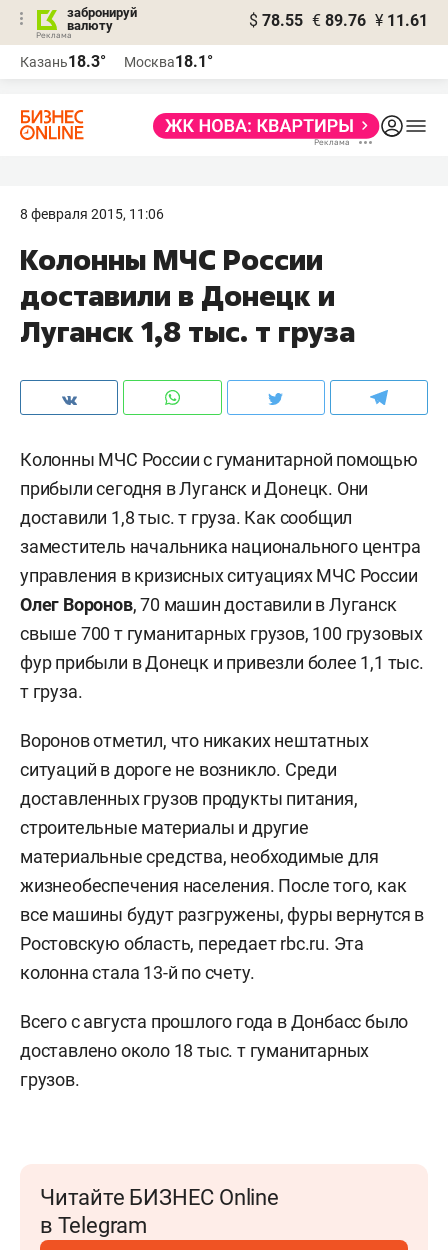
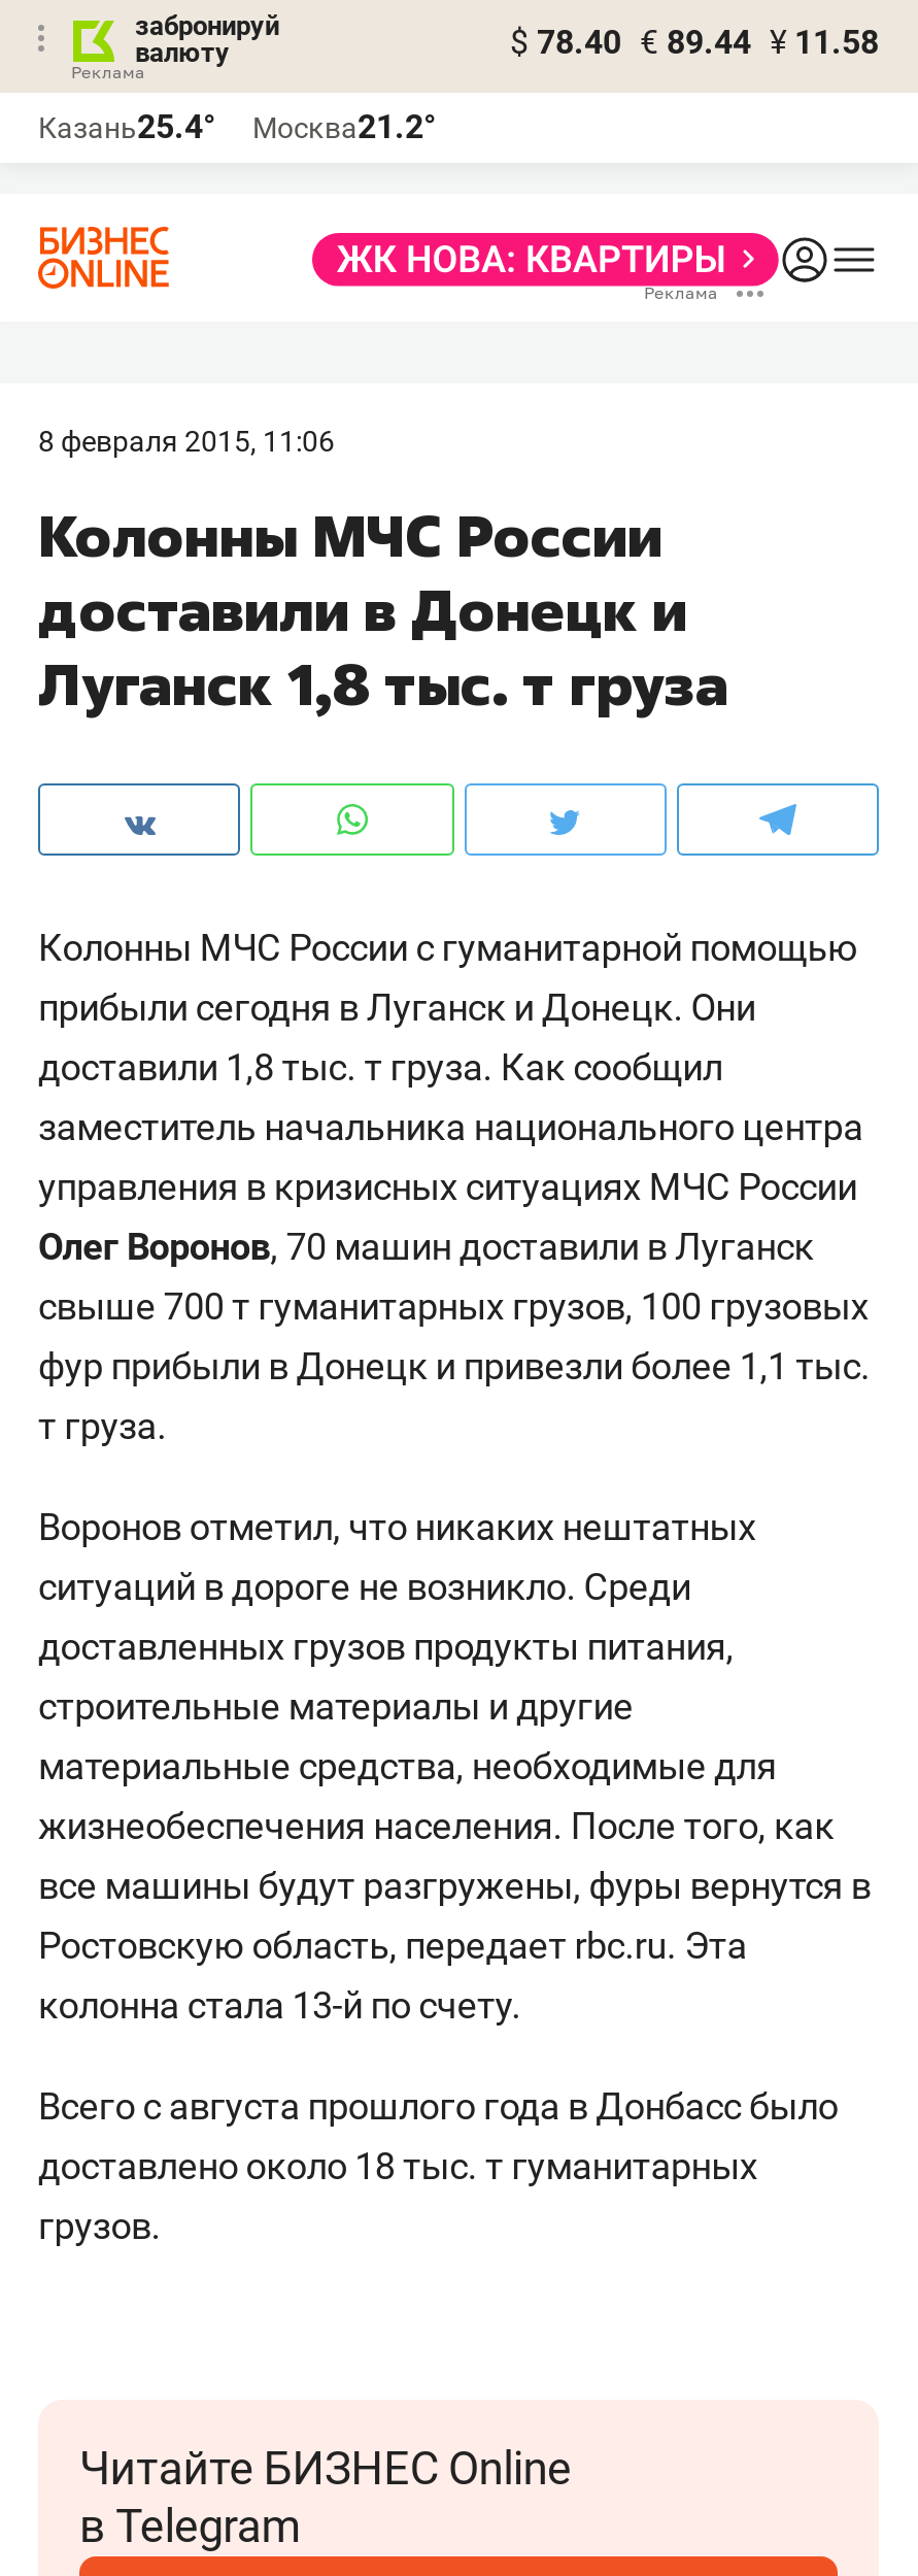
[249,11,428,30] $ 78.55 € 89.76 ¥ 11.61 -> [510,23,879,62] $ 78.40 € 89.44 ¥ 11.58
[20,52,106,71] Казань18.3° -> [38,107,215,146] Казань25.4°
[124,52,213,71] Москва18.1° -> [252,107,436,146] Москва21.2°

